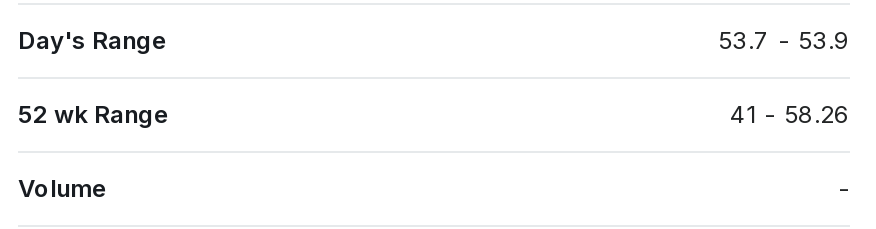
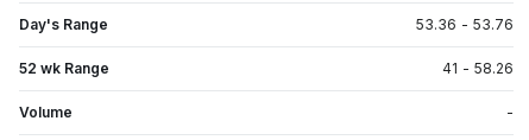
[718,25,850,55] 53.7 - 53.9 -> [416,15,514,33] 53.36 - 53.76

